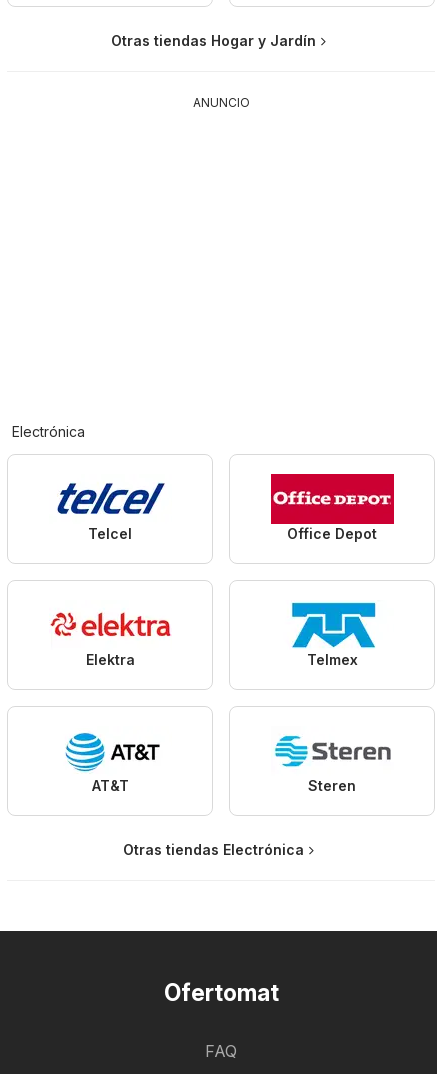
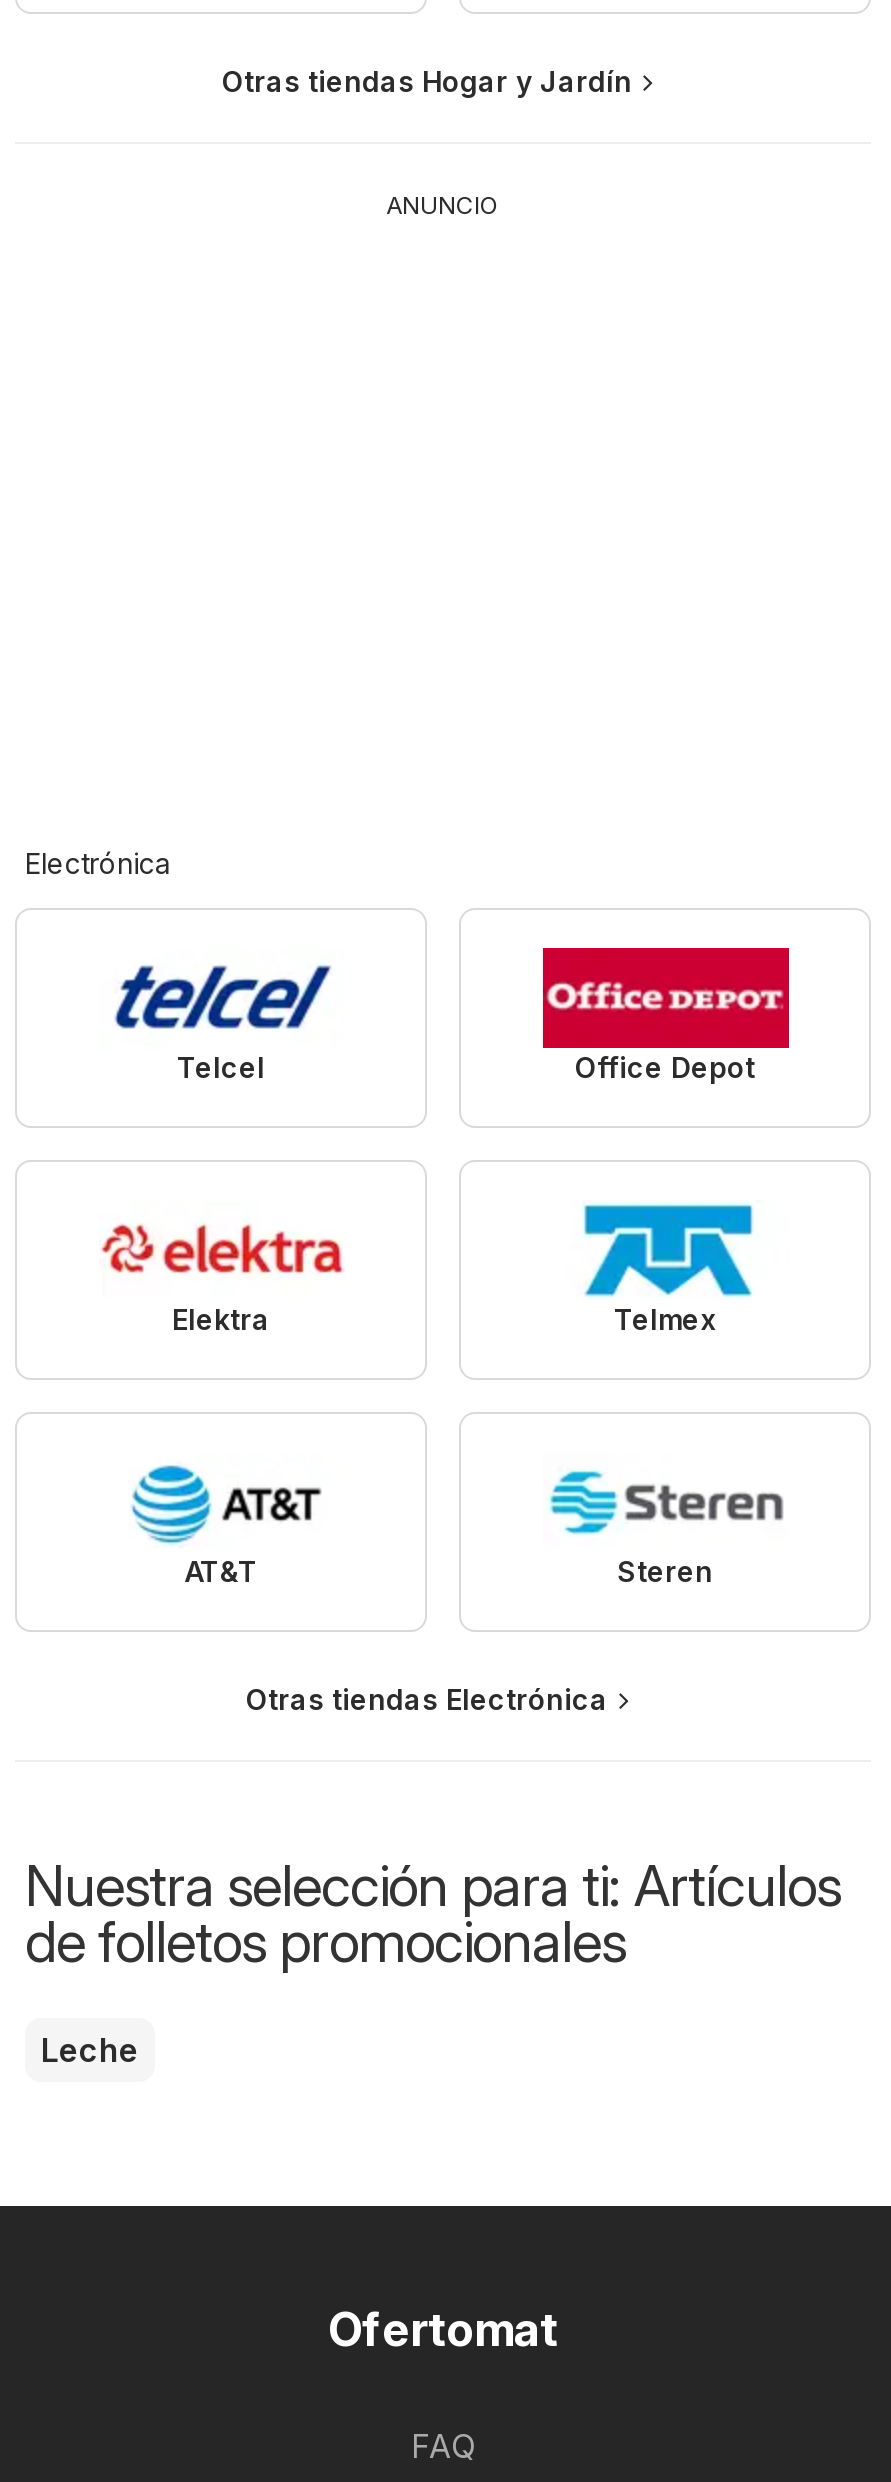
none -> [25,1852,841,2070] Nuestra selección para ti: Artículos | de folletos promocionales | Leche

